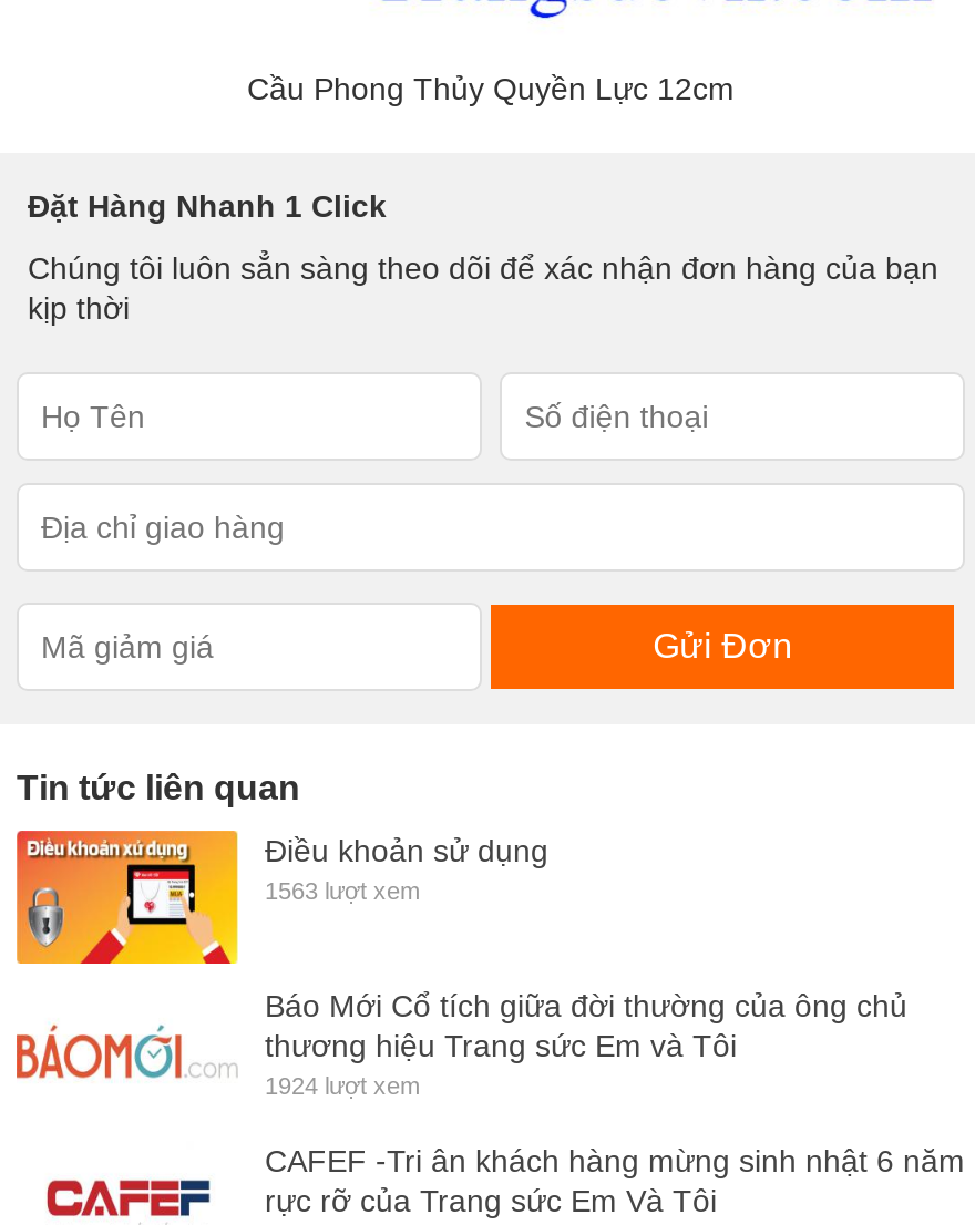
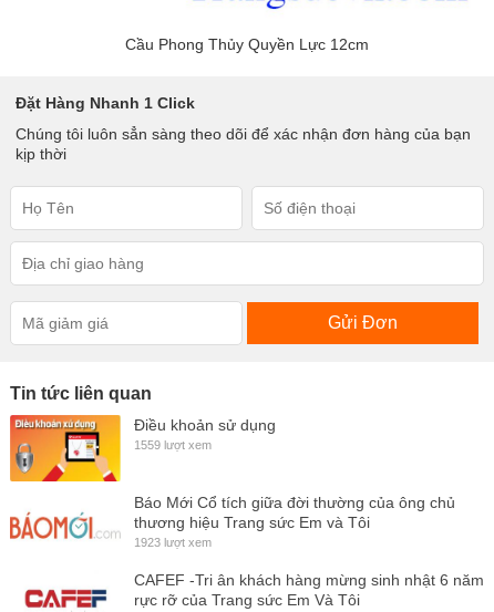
[265,877,420,904] 1563 lượt xem -> [134,438,212,451] 1559 lượt xem
[265,1072,420,1099] 1924 lượt xem -> [134,536,212,549] 1923 lượt xem

